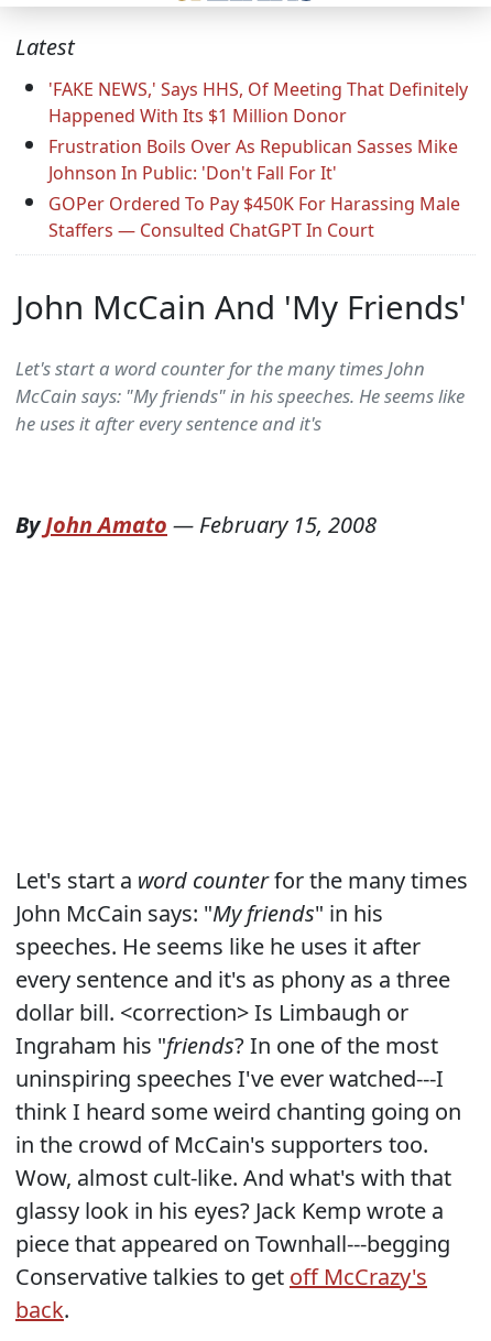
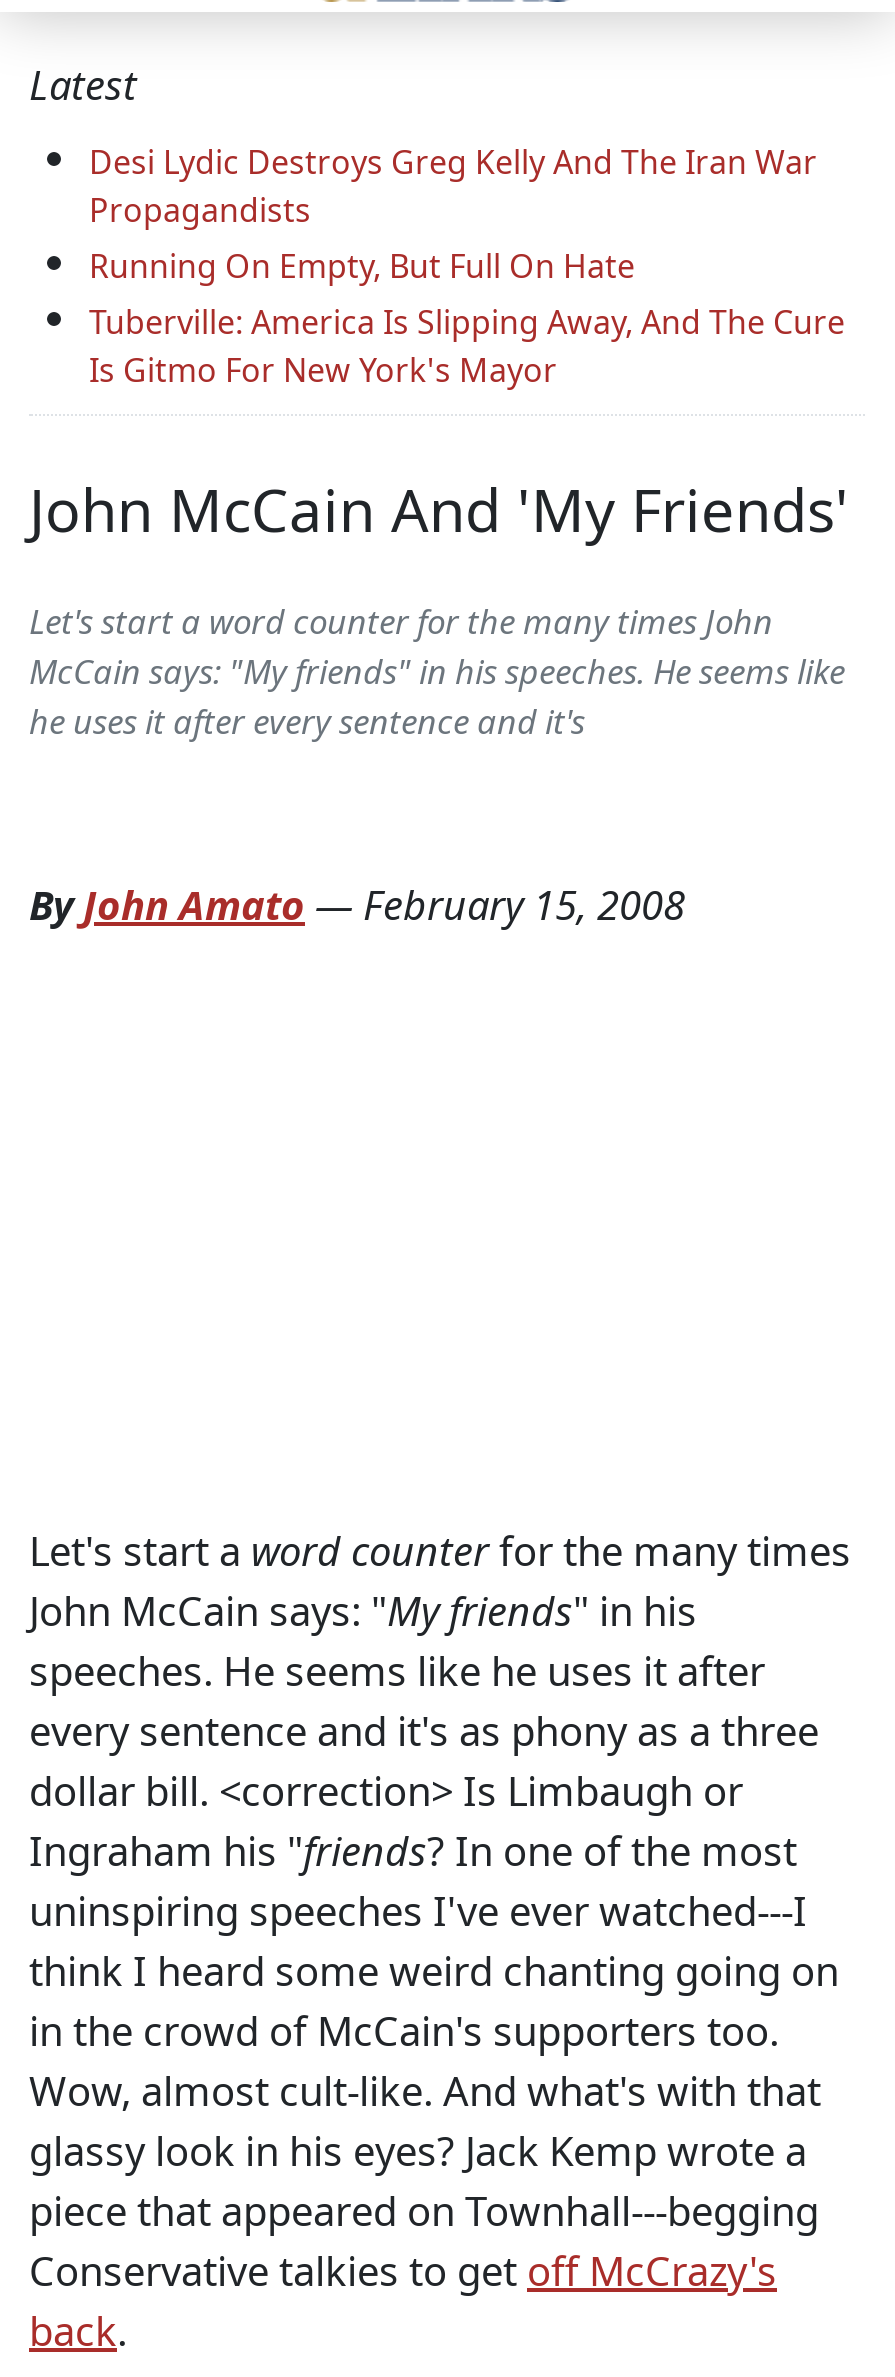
[48,78,468,243] 'FAKE NEWS,' Says HHS, Of Meeting That Definitely | Happened With Its $1 Million Donor | Frustration Boils Over As Republican Sasses Mike | Johnson In Public: 'Don't Fall For It' | GOPer Ordered To Pay $450K For Harassing Male | Staffers — Consulted ChatGPT In Court -> [89,141,845,393] Desi Lydic Destroys Greg Kelly And The Iran War | Propagandists | Running On Empty, But Full On Hate | Tuberville: America Is Slipping Away, And The Cure | Is Gitmo For New York's Mayor

